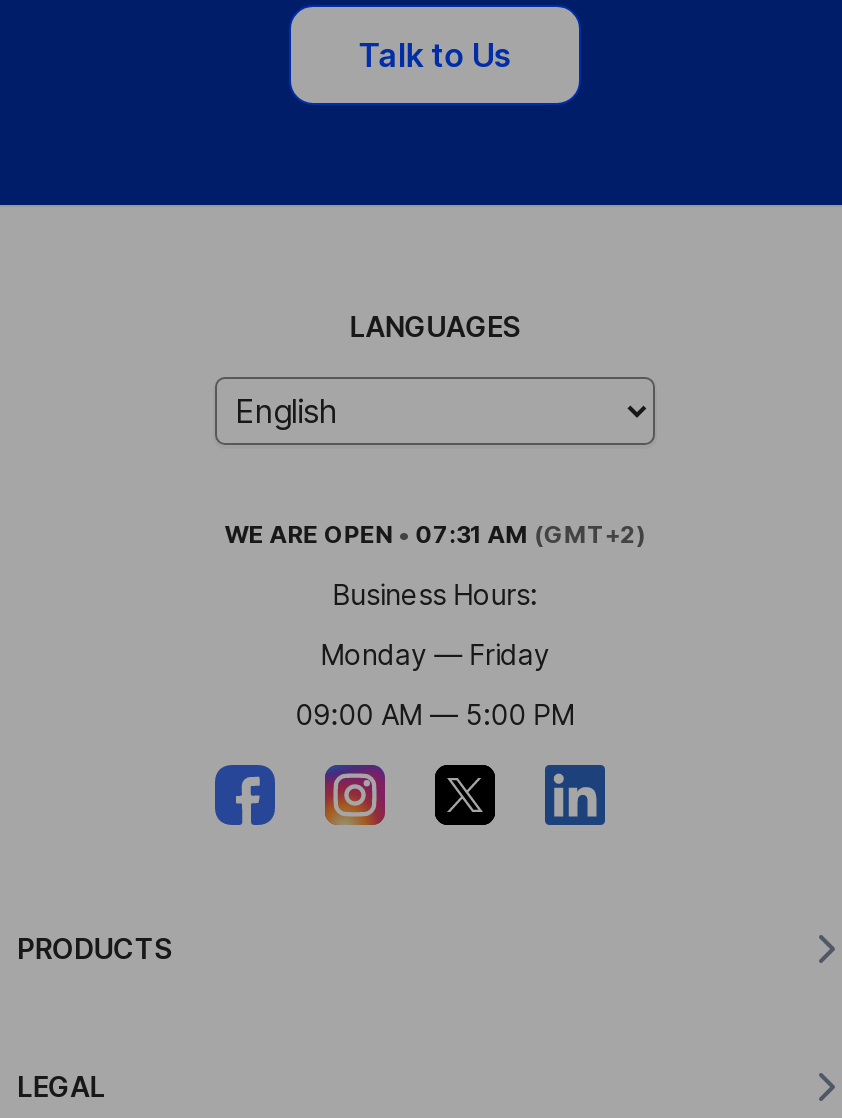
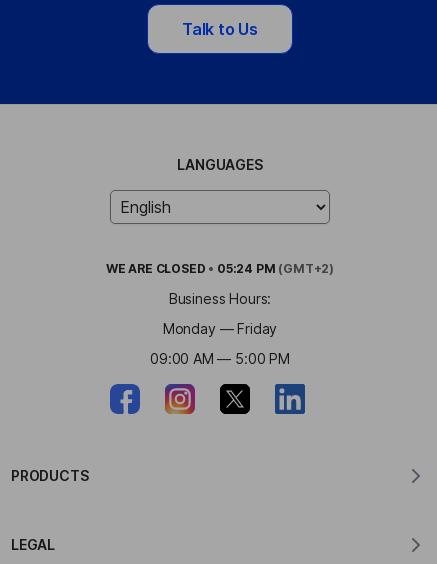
[224,520,646,550] WE ARE OPEN • 07:31 AM (GMT+2) -> [106,261,334,276] WE ARE CLOSED • 05:24 PM (GMT+2)

